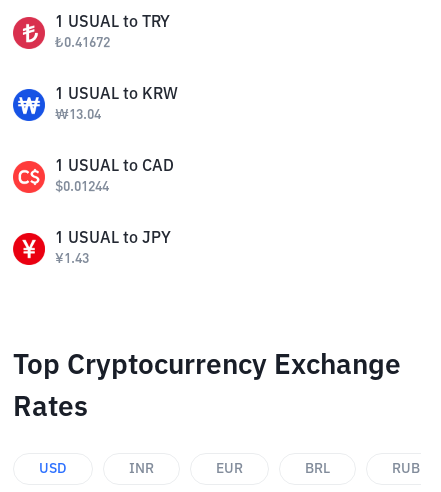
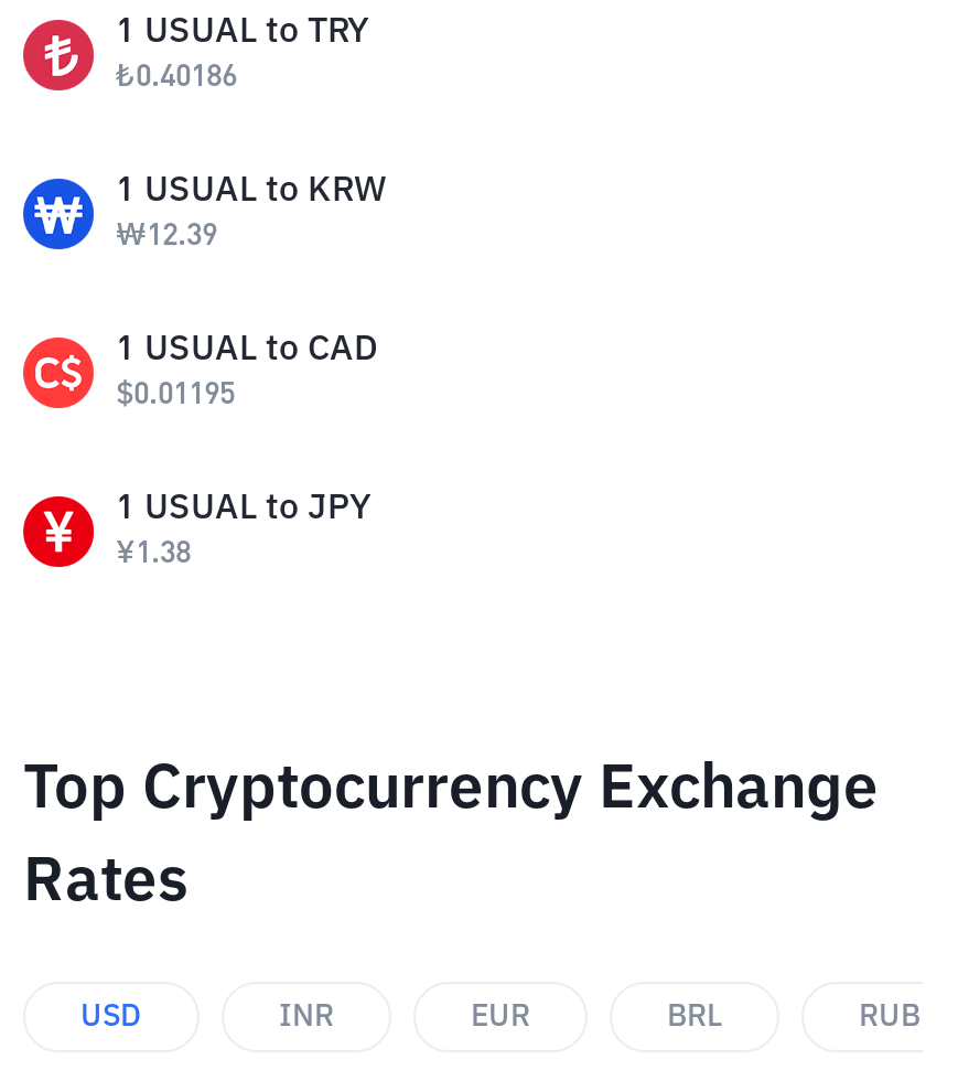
[55,36,110,50] ₺0.41672 -> [116,62,237,93] ₺0.40186
[55,108,101,122] ₩13.04 -> [116,221,217,252] ₩12.39
[55,180,109,194] $0.01244 -> [116,379,235,410] $0.01195
[55,252,89,266] ¥1.43 -> [116,538,191,569] ¥1.38

